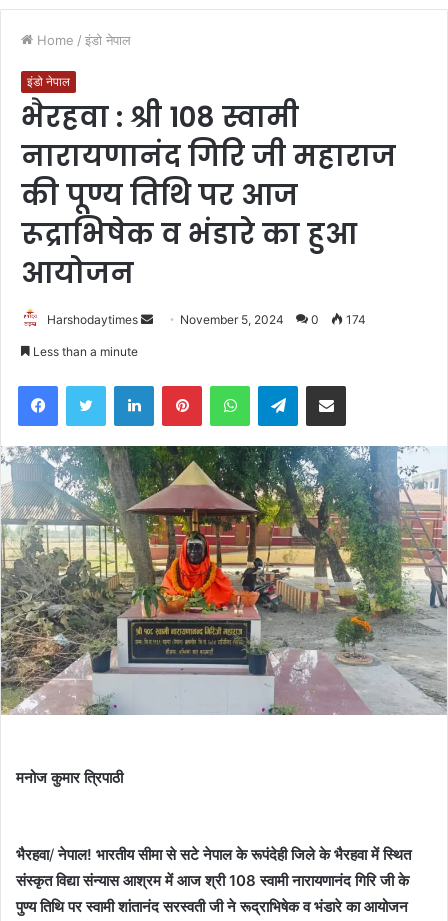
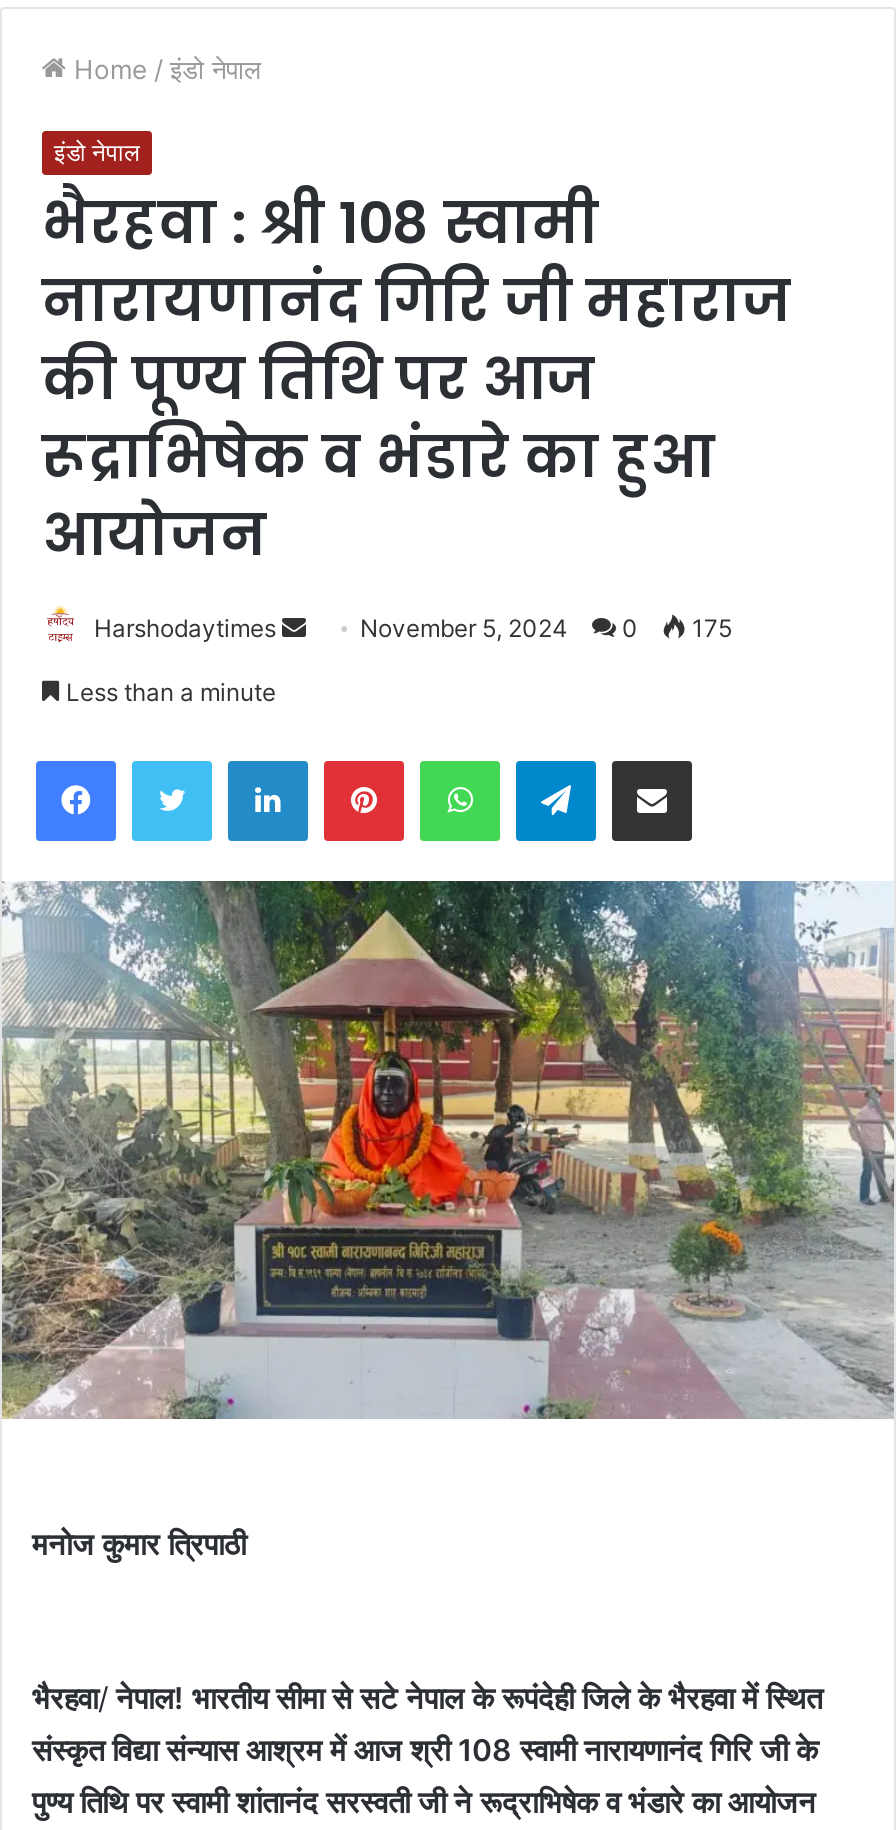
[343,312,366,327] 174 -> [686,613,732,643] 175

